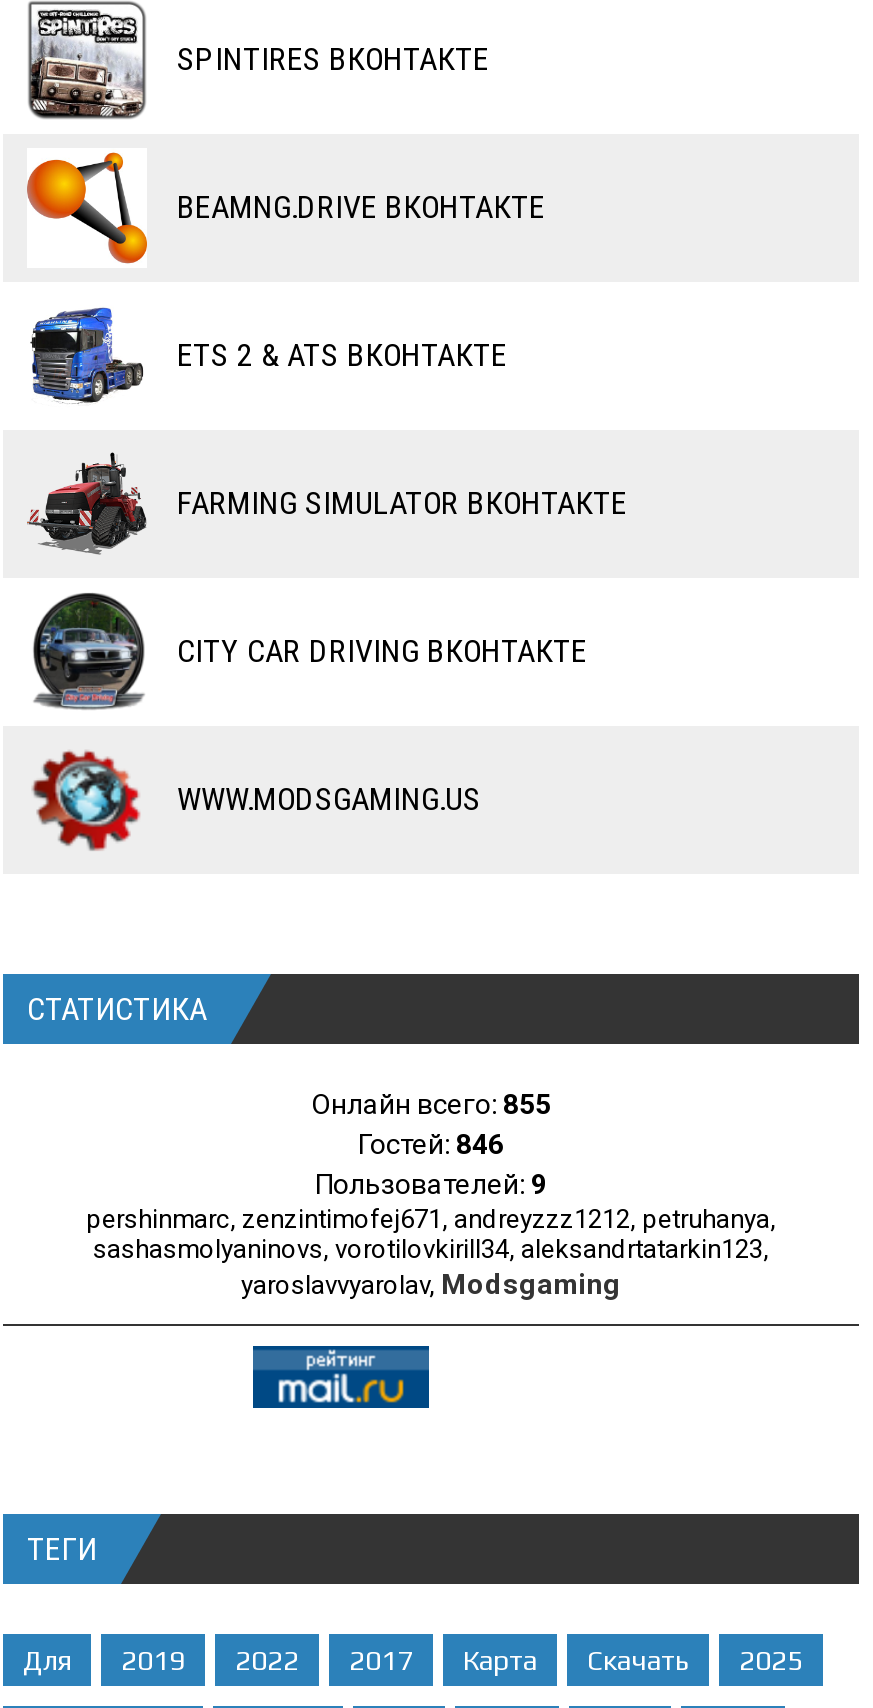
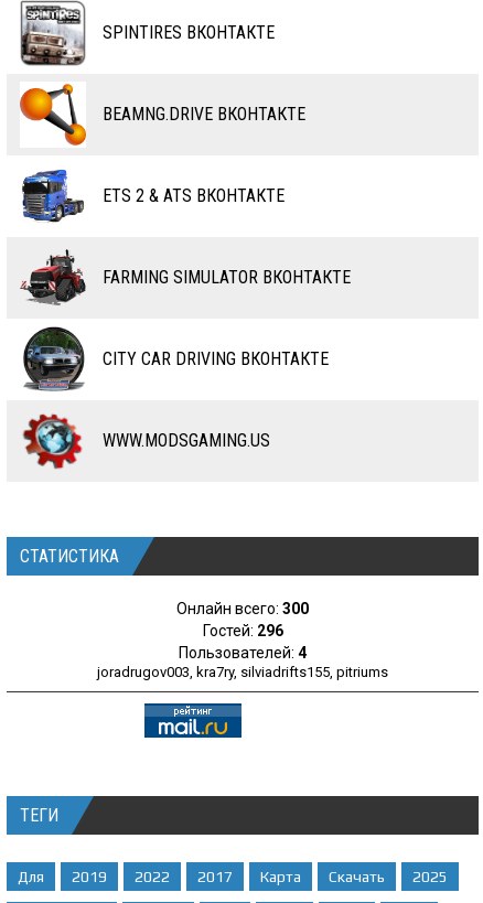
[86,1089,776,1301] Онлайн всего: 855 | Гостей: 846 | Пользователей: 9 | pershinmarc, zenzintimofej671, andreyzzz1212, petruhanya, | sashasmolyaninovs, vorotilovkirill34, aleksandrtatarkin123, | yaroslavvyarolav, Modsgaming -> [97,600,388,681] Онлайн всего: 300 | Гостей: 296 | Пользователей: 4 | joradrugov003, kra7ry, silviadrifts155, pitriums

